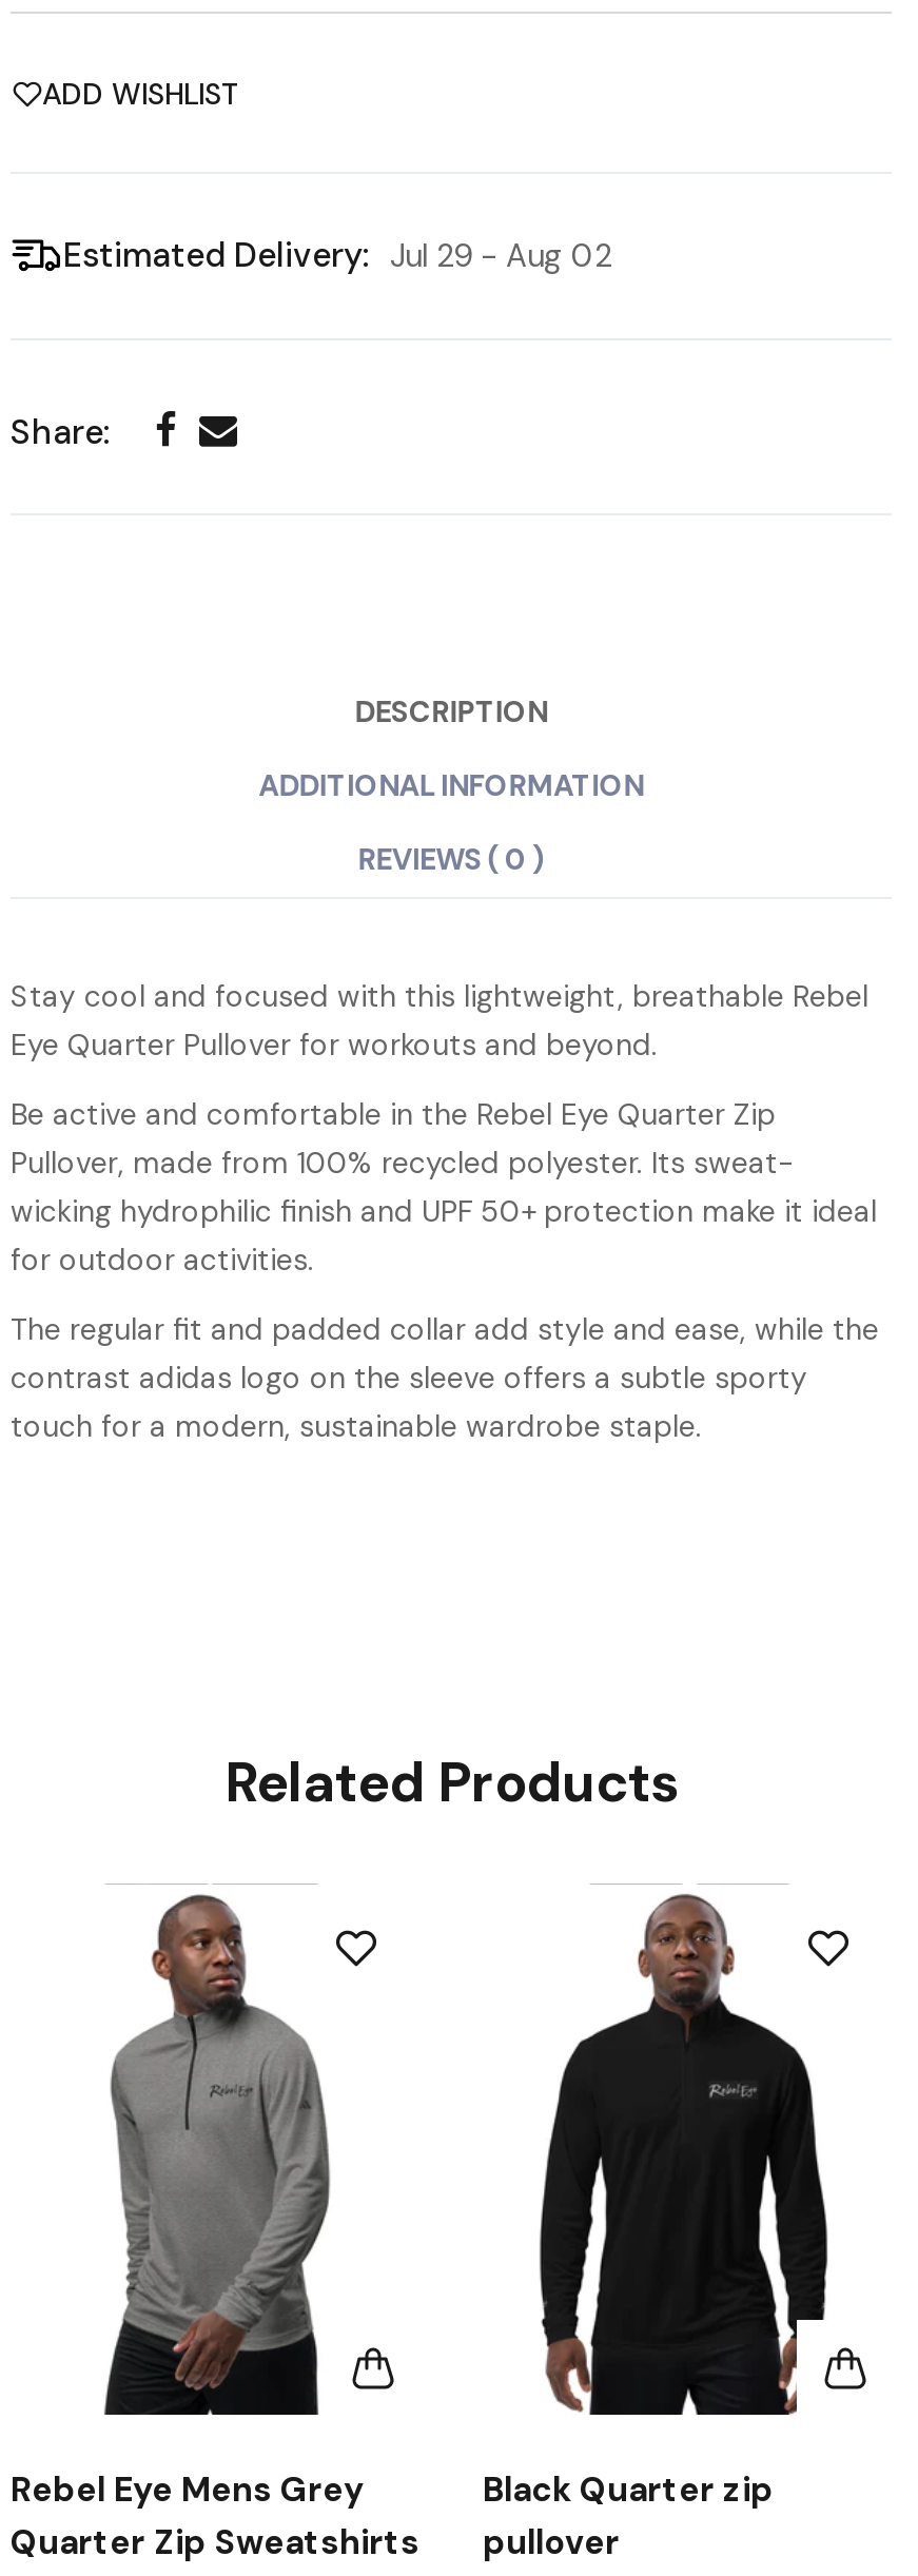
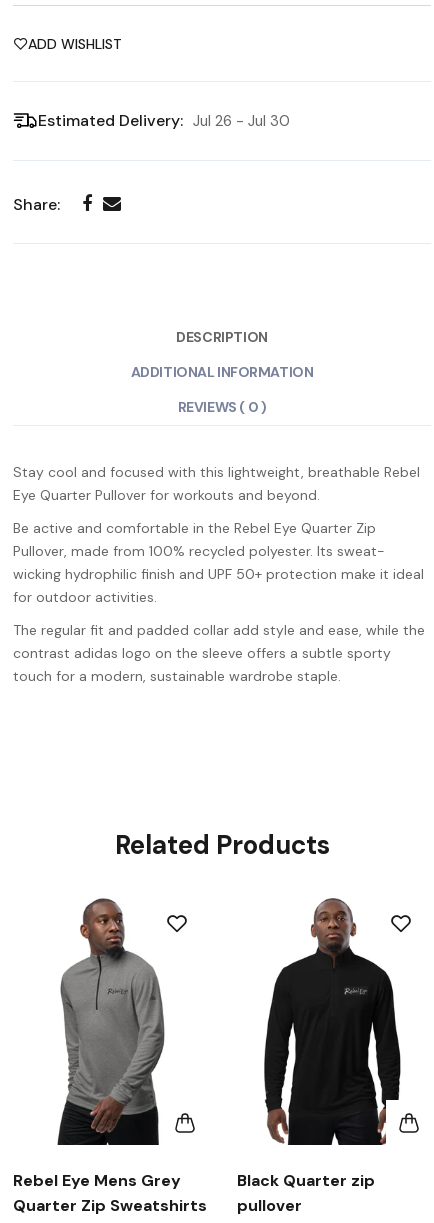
[63,234,611,278] Estimated Delivery: Jul 29 - Aug 02 -> [38,110,290,131] Estimated Delivery: Jul 26 - Jul 30

